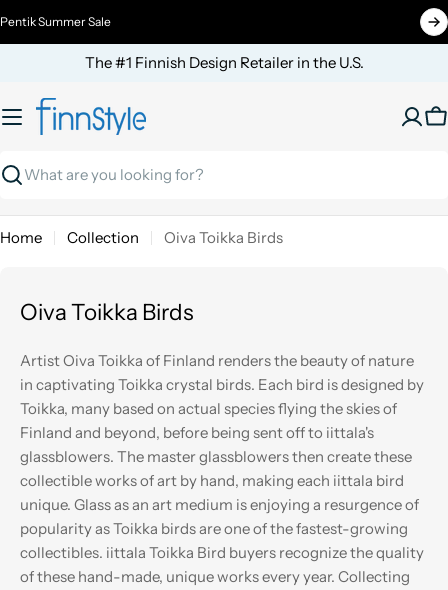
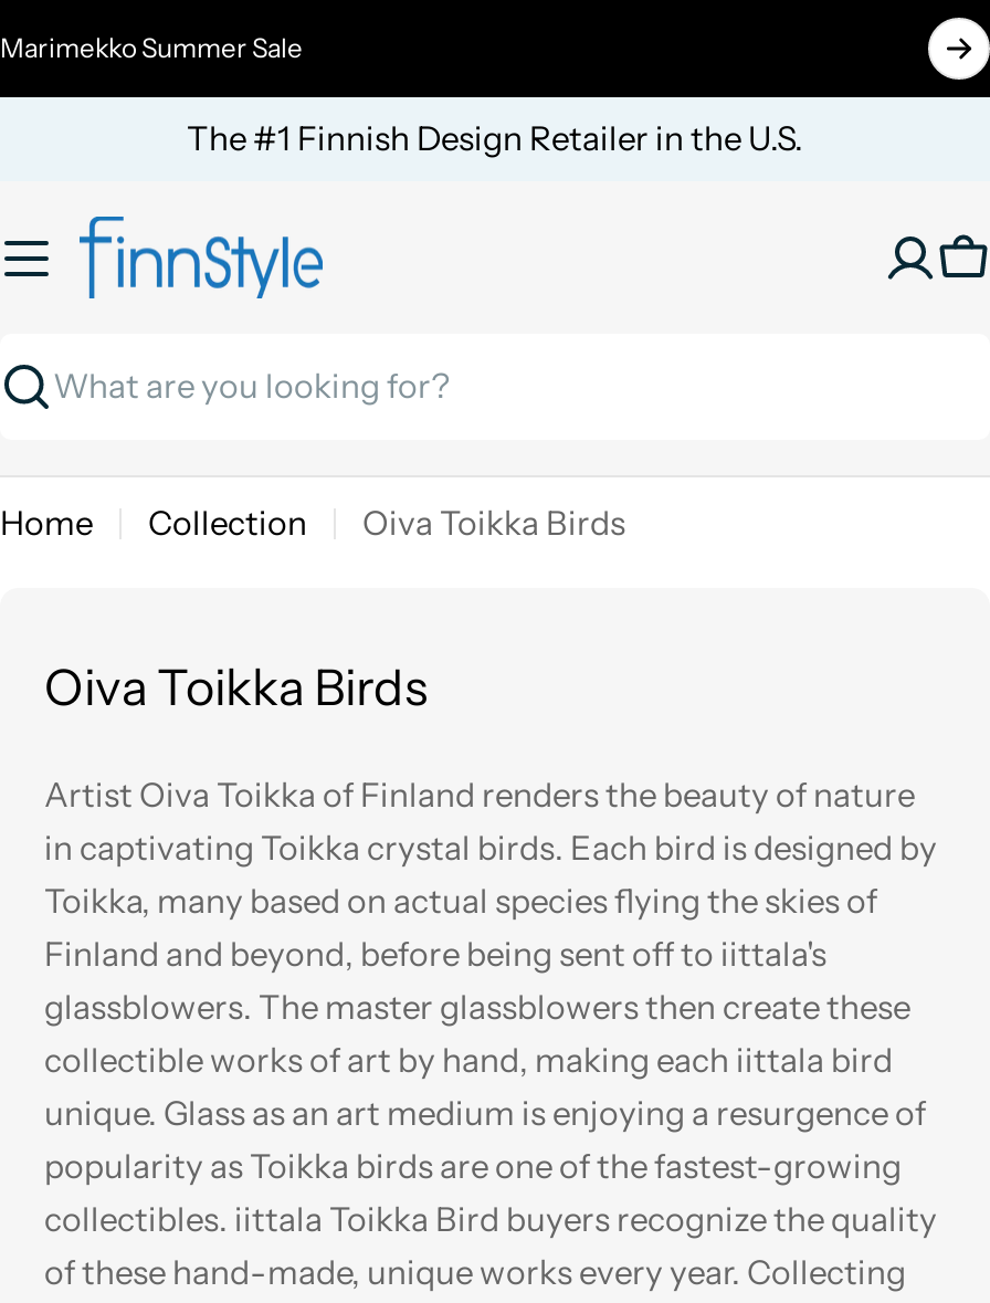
[0,14,111,29] Pentik Summer Sale -> [0,31,303,64] Marimekko Summer Sale

